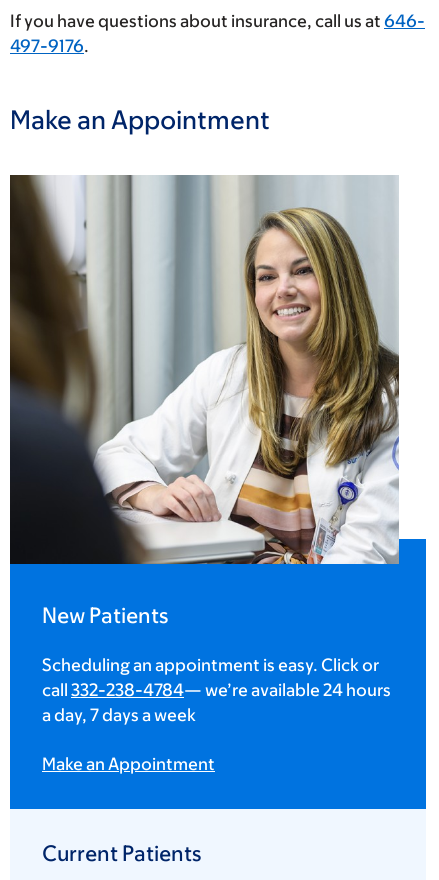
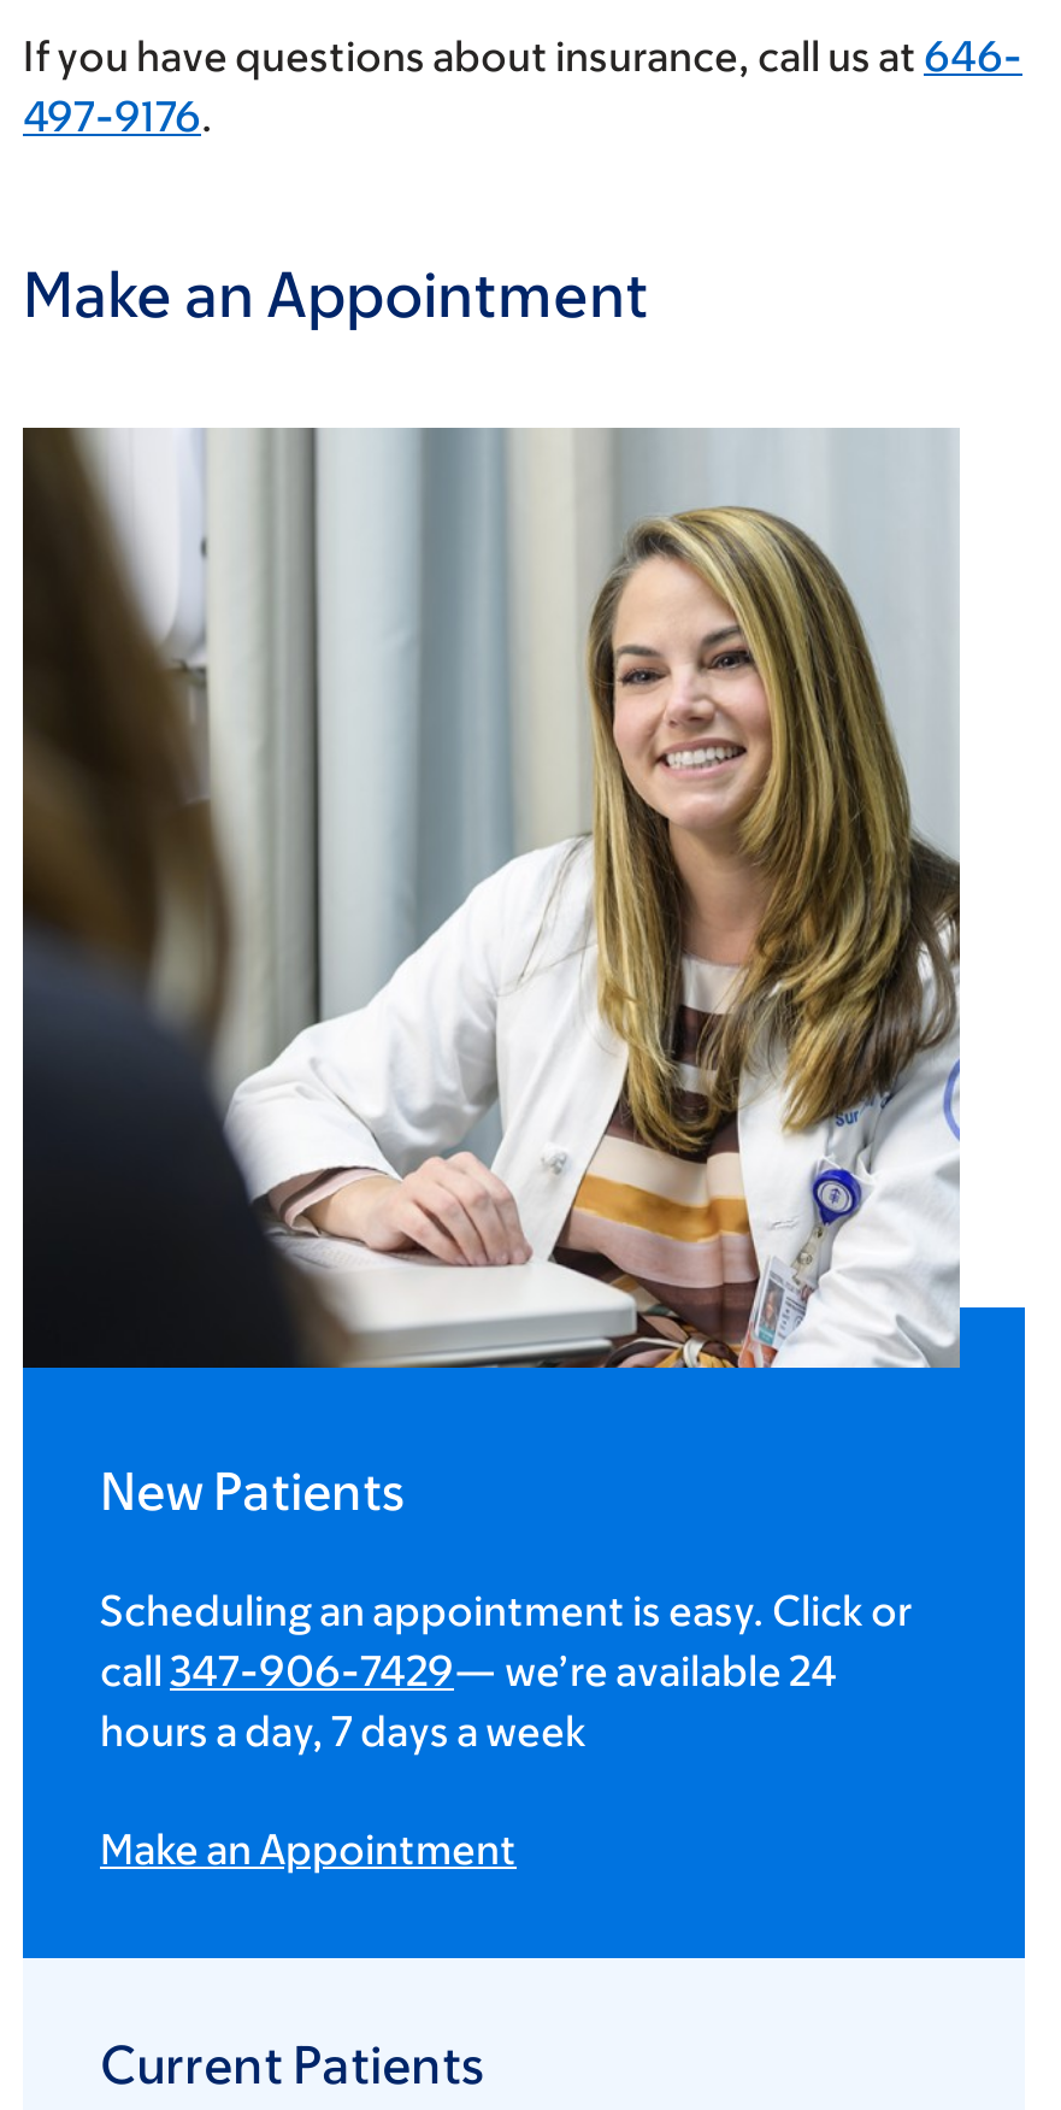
[42,680,391,725] call 332-238-4784— we’re available 24 hours | a day, 7 days a week -> [100,1647,837,1755] call 347-906-7429— we’re available 24 | hours a day, 7 days a week

